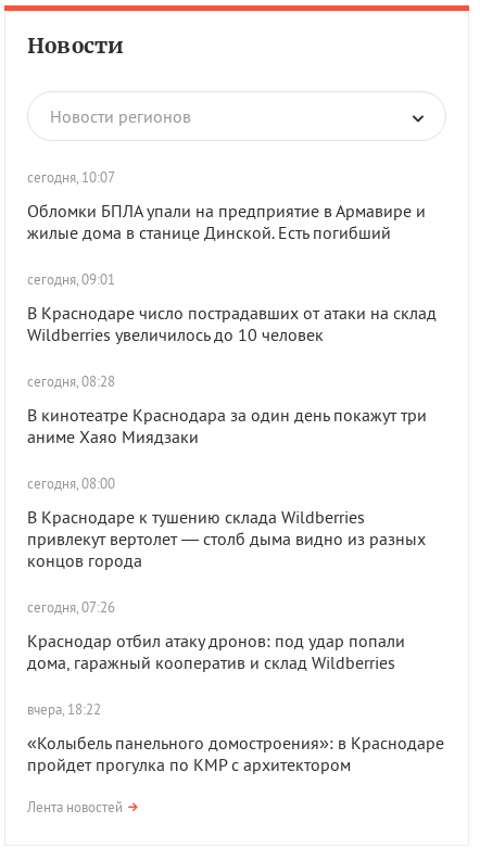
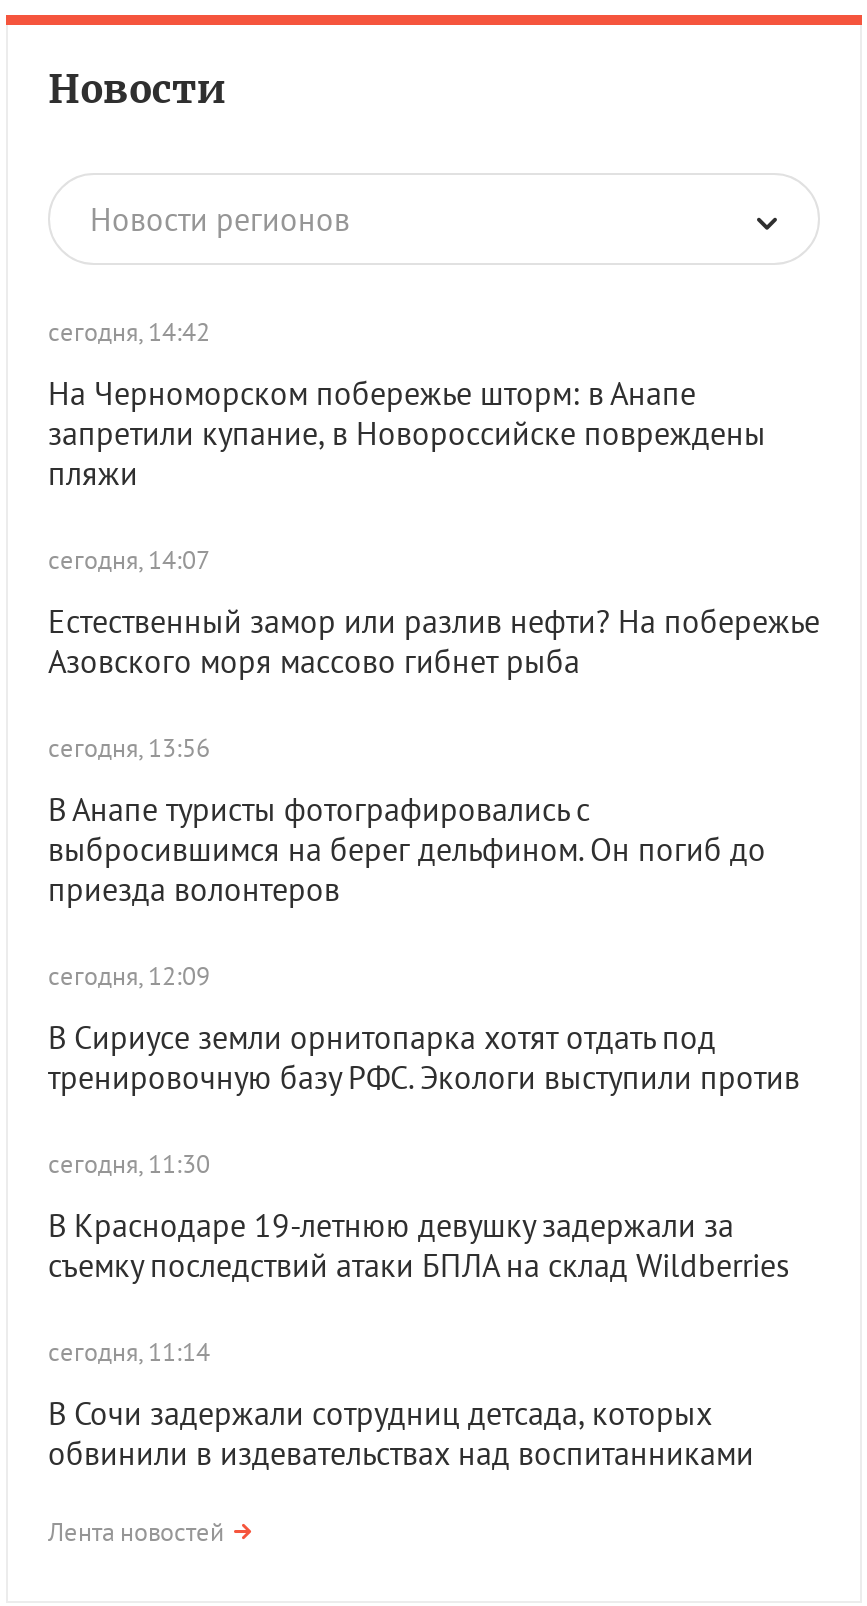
[27,168,115,187] сегодня, 10:07 -> [48,315,210,349] сегодня, 14:42
[27,200,426,243] Обломки БПЛА упали на предприятие в Армавире и | жилые дома в станице Динской. Есть погибший -> [48,373,766,493] На Черноморском побережье шторм: в Анапе | запретили купание, в Новороссийске повреждены | пляжи
[27,270,115,289] сегодня, 09:01 -> [48,543,210,577] сегодня, 14:07
[27,302,437,345] В Краснодаре число пострадавших от атаки на склад | Wildberries увеличилось до 10 человек -> [48,601,820,681] Естественный замор или разлив нефти? На побережье | Азовского моря массово гибнет рыба
[27,372,115,391] сегодня, 08:28 -> [48,731,210,765] сегодня, 13:56
[27,404,427,447] В кинотеатре Краснодара за один день покажут три | аниме Хаяо Миядзаки -> [48,789,766,909] В Анапе туристы фотографировались с | выбросившимся на берег дельфином. Он погиб до | приезда волонтеров
[27,474,115,493] сегодня, 08:00 -> [48,959,210,993] сегодня, 12:09
[27,506,426,571] В Краснодаре к тушению склада Wildberries | привлекут вертолет — столб дыма видно из разных | концов города -> [48,1017,800,1097] В Сириусе земли орнитопарка хотят отдать под | тренировочную базу РФС. Экологи выступили против
[27,598,115,617] сегодня, 07:26 -> [48,1147,210,1181] сегодня, 11:30
[27,630,405,673] Краснодар отбил атаку дронов: под удар попали | дома, гаражный кооператив и склад Wildberries -> [48,1205,790,1285] В Краснодаре 19-летнюю девушку задержали за | съемку последствий атаки БПЛА на склад Wildberries
[27,700,101,719] вчера, 18:22 -> [48,1335,210,1369] сегодня, 11:14
[27,732,444,775] «Колыбель панельного домостроения»: в Краснодаре | пройдет прогулка по КМР с архитектором -> [48,1393,754,1473] В Сочи задержали сотрудниц детсада, которых | обвинили в издевательствах над воспитанниками

